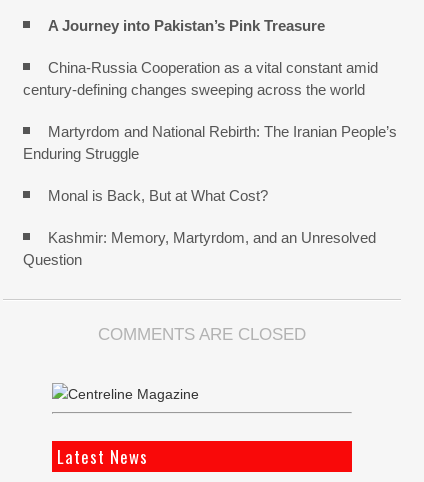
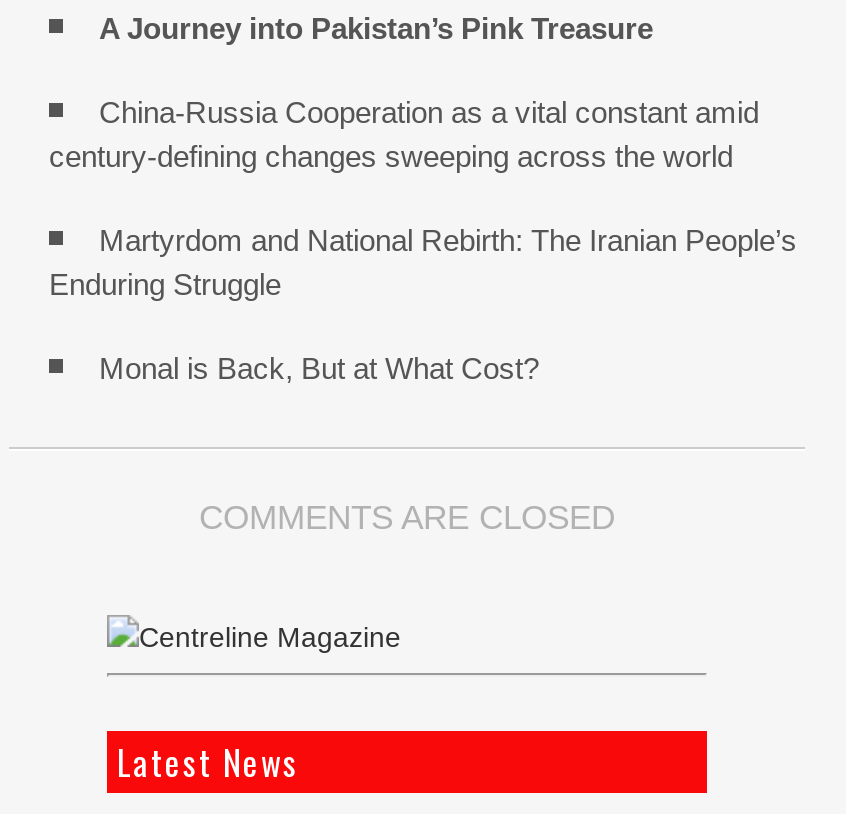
[23,229,376,268] Kashmir: Memory, Martyrdom, and an Unresolved | Question -> none

